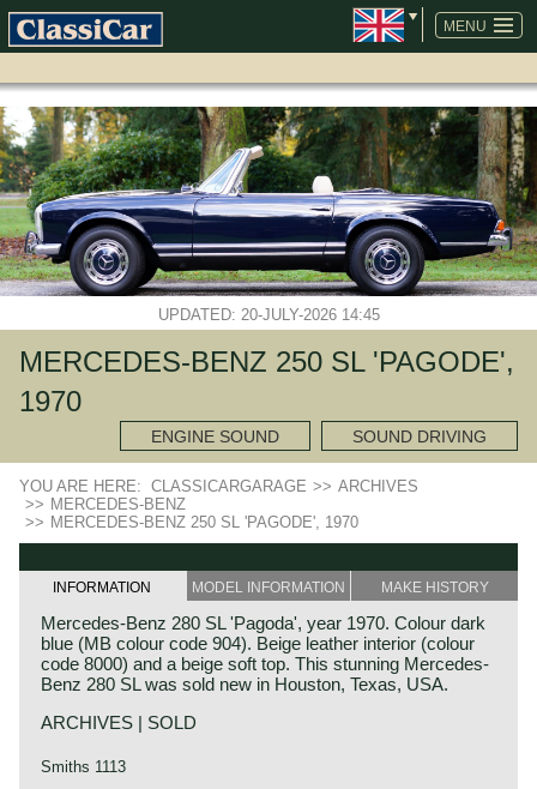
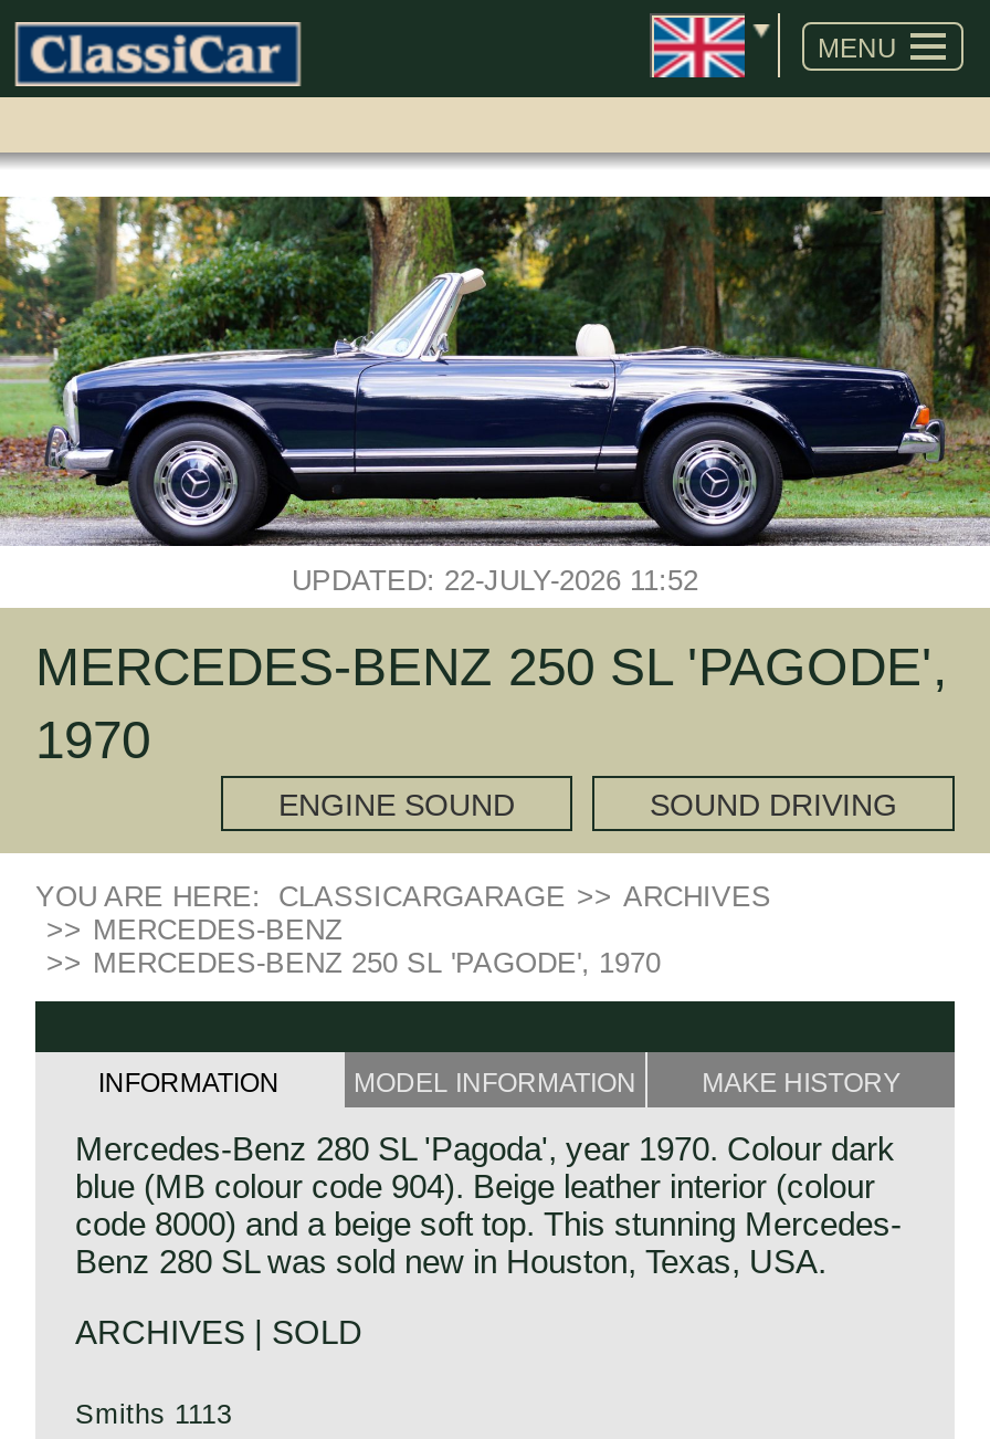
[158,305,379,323] UPDATED: 20-JULY-2026 14:45 -> [292,563,698,596] UPDATED: 22-JULY-2026 11:52

